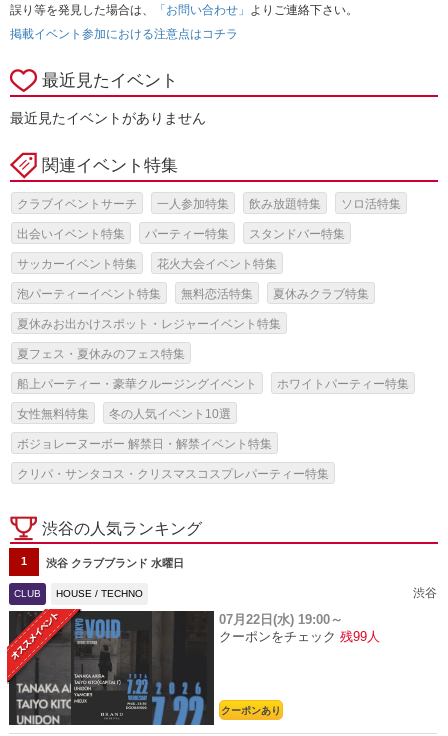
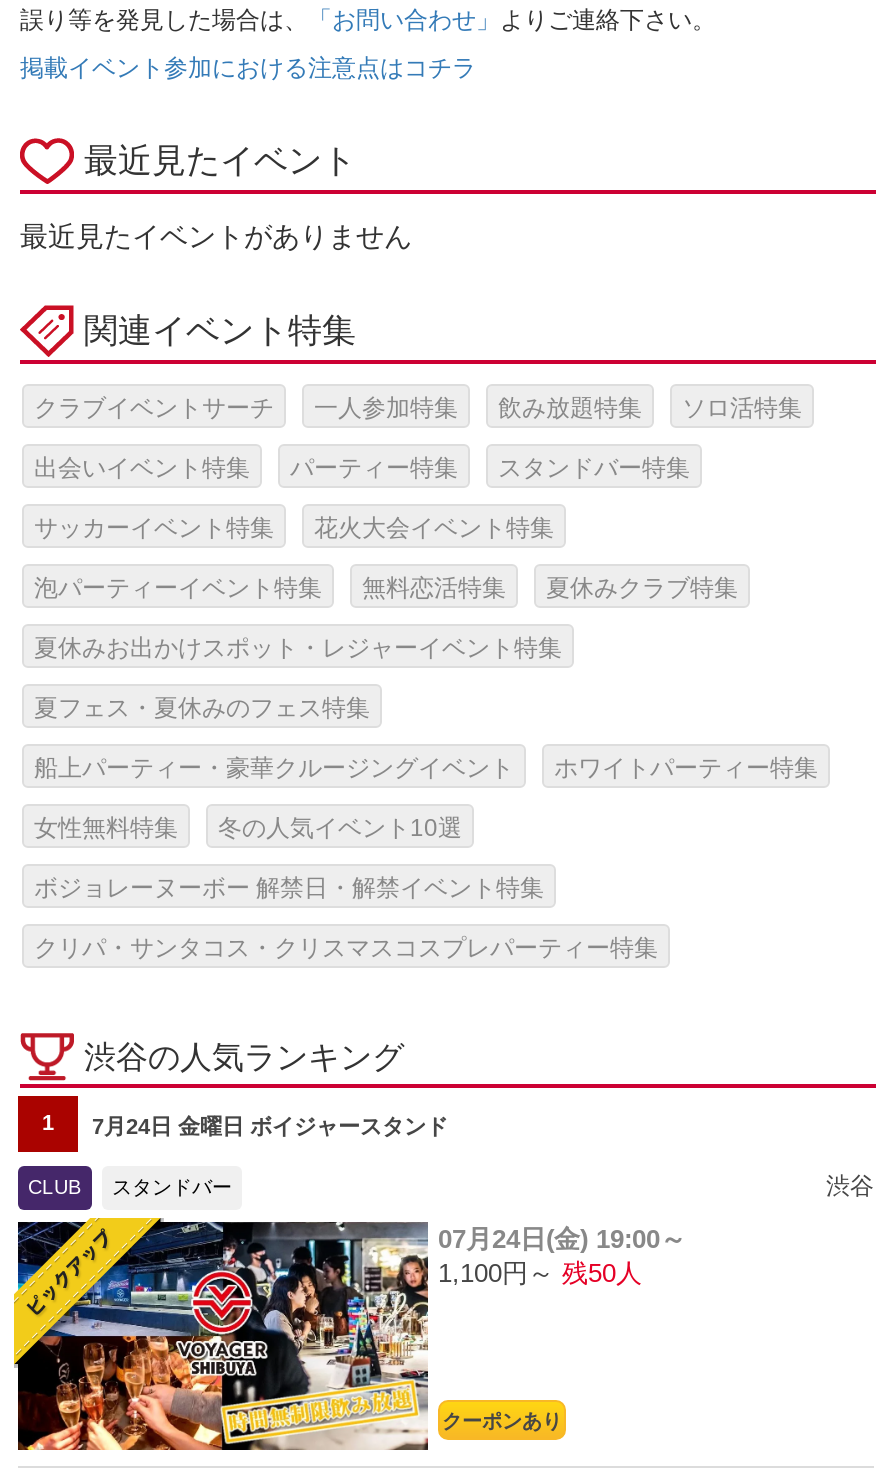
[46,557,184,569] 渋谷 クラブブランド 水曜日 -> [92,1114,448,1138] 7月24日 金曜日 ボイジャースタンド
[56,588,143,599] HOUSE / TECHNO -> [112,1176,232,1198] スタンドバー
[6,608,380,726] [image] | 07月22日(水) 19:00～ | クーポンをチェック 残99人 -> [12,1216,686,1452] [image] | 07月24日(金) 19:00～ | 1,100円～ 残50人

